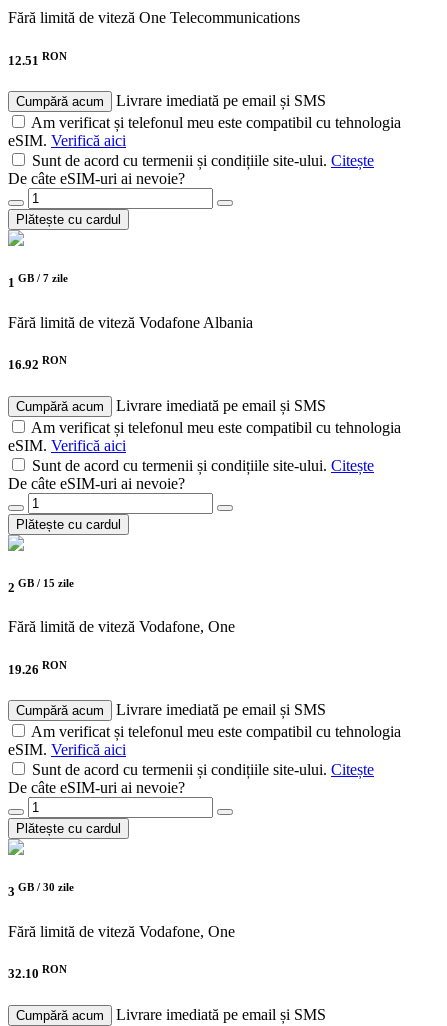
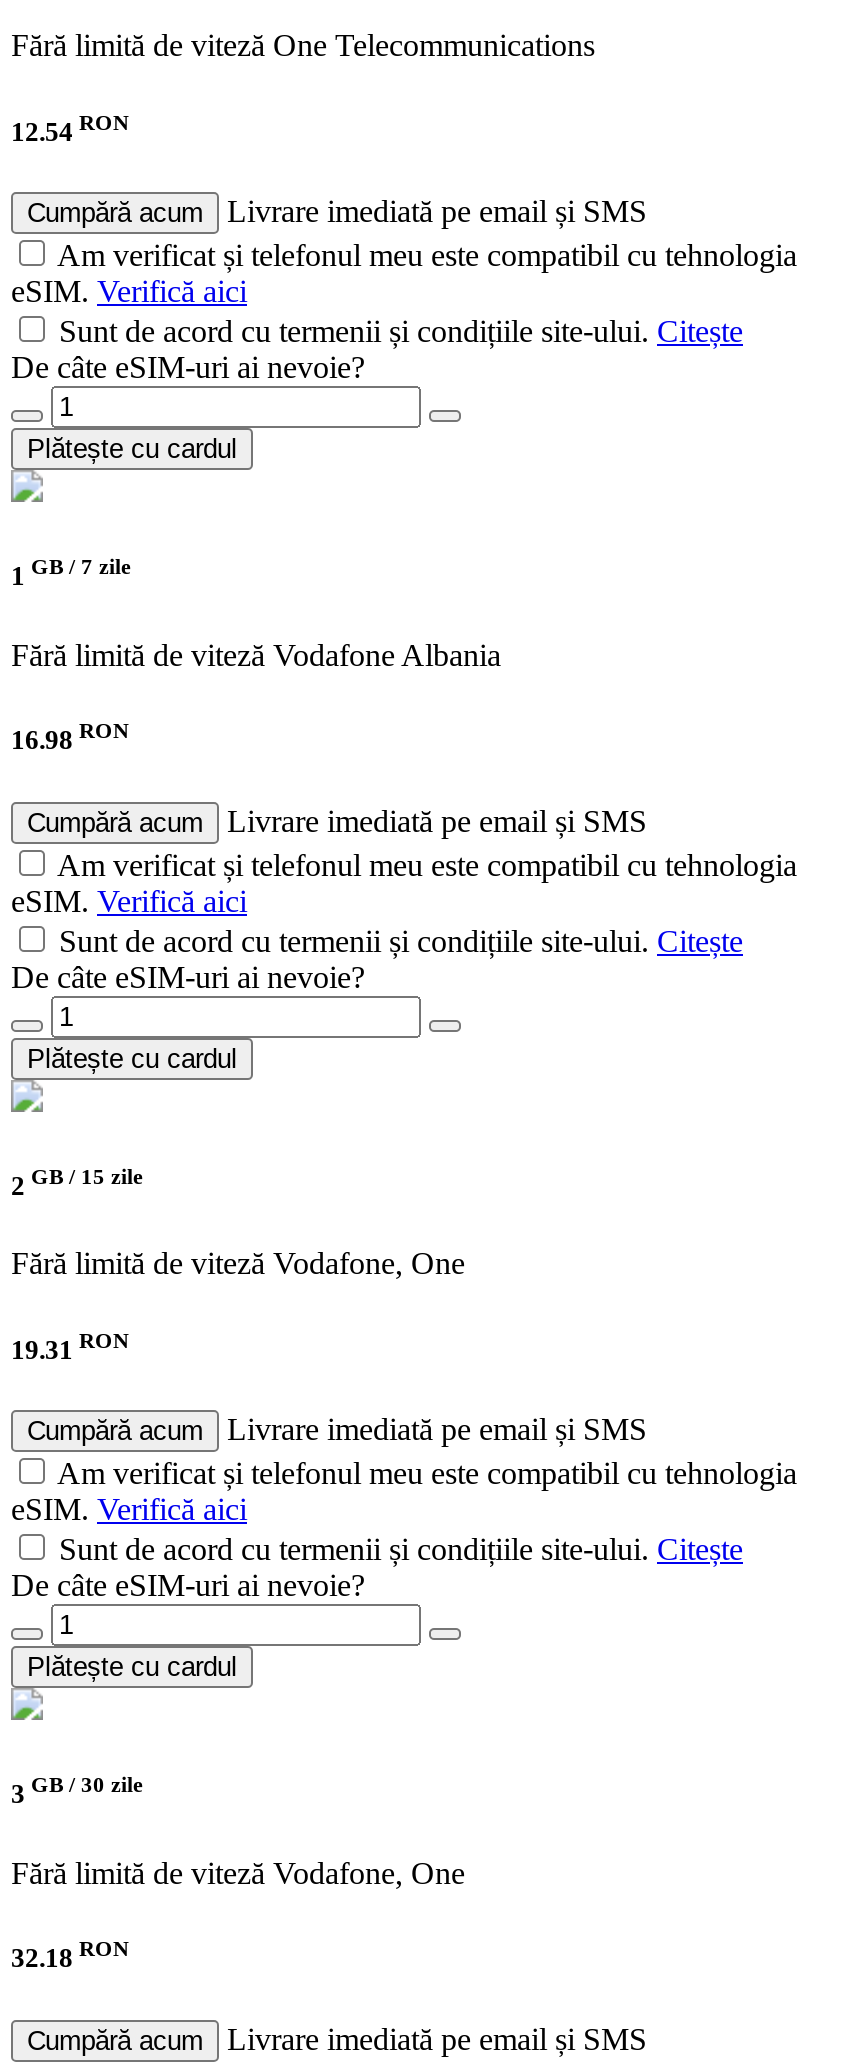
[8,49,67,68] 12.51 RON -> [11,109,129,146] 12.54 RON
[8,354,67,372] 16.92 RON -> [11,718,129,755] 16.98 RON
[8,659,67,677] 19.26 RON -> [11,1327,129,1364] 19.31 RON
[8,963,67,981] 32.10 RON -> [11,1936,129,1973] 32.18 RON

